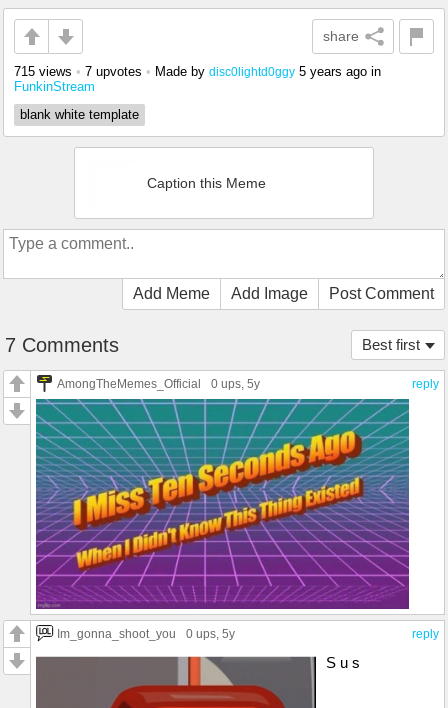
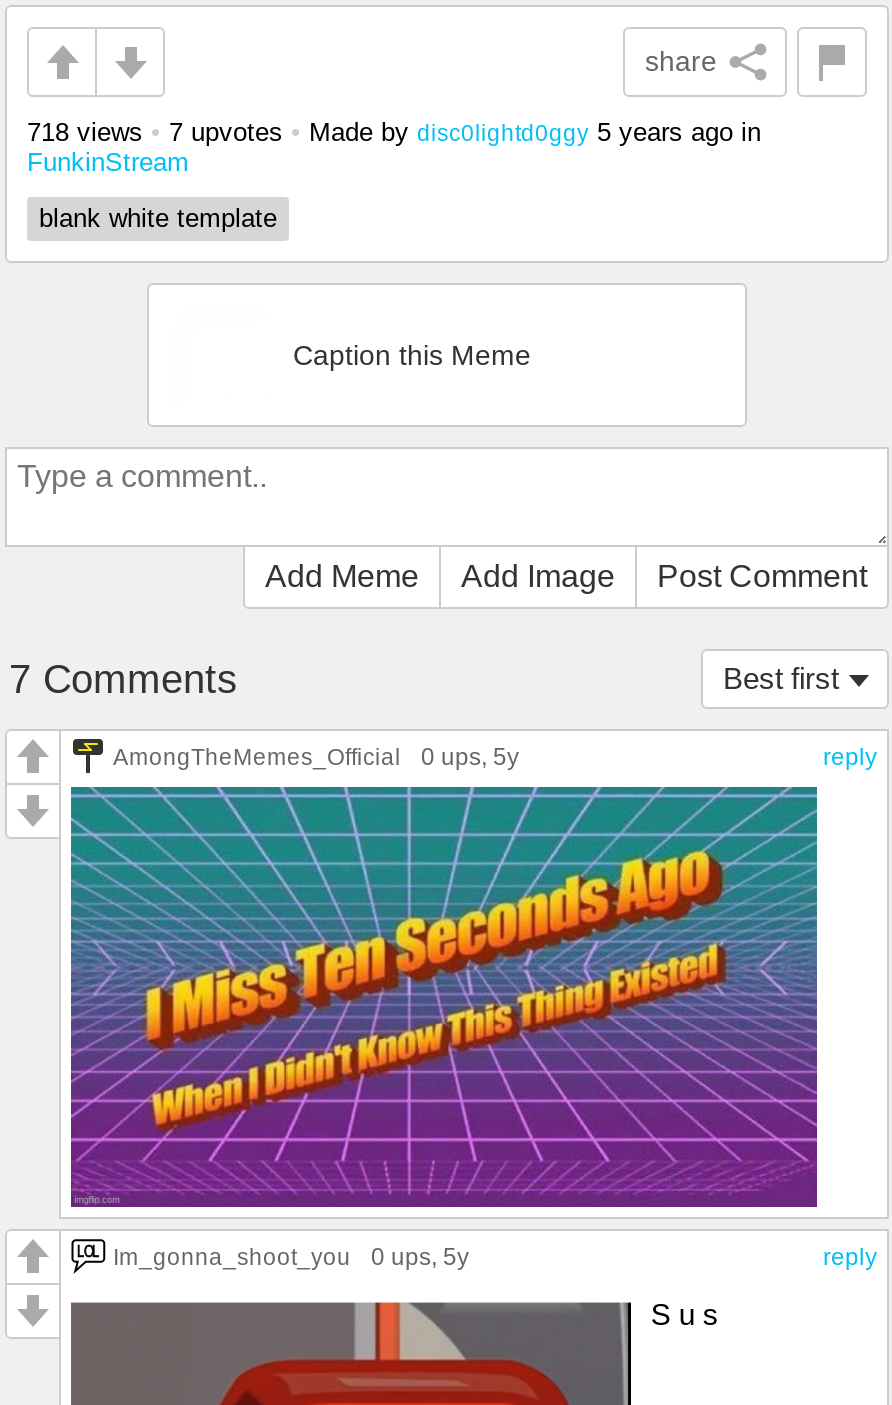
[14,64,381,79] 715 views • 7 upvotes • Made by disc0lightd0ggy 5 years ago in -> [27,117,761,147] 718 views • 7 upvotes • Made by disc0lightd0ggy 5 years ago in

